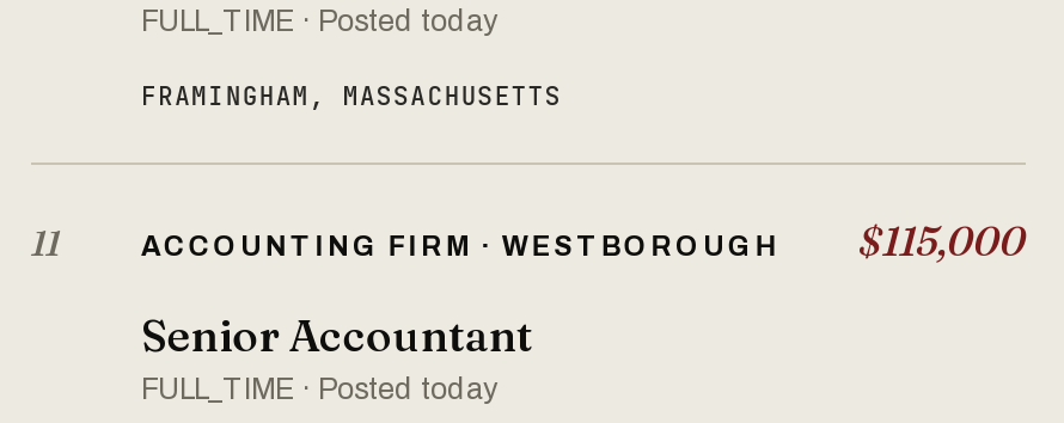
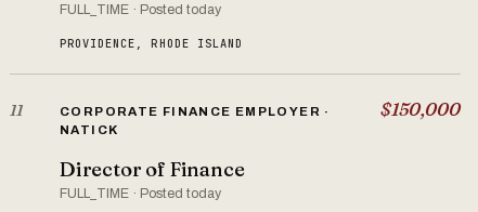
[141,79,562,112] FRAMINGHAM, MASSACHUSETTS -> [60,36,243,51] PROVIDENCE, RHODE ISLAND
[858,217,1026,265] $115,000 -> [380,98,461,120] $150,000
[141,232,780,260] ACCOUNTING FIRM · WESTBOROUGH -> [60,105,330,136] CORPORATE FINANCE EMPLOYER · | NATICK
[141,308,533,363] Senior Accountant -> [60,157,244,182] Director of Finance

